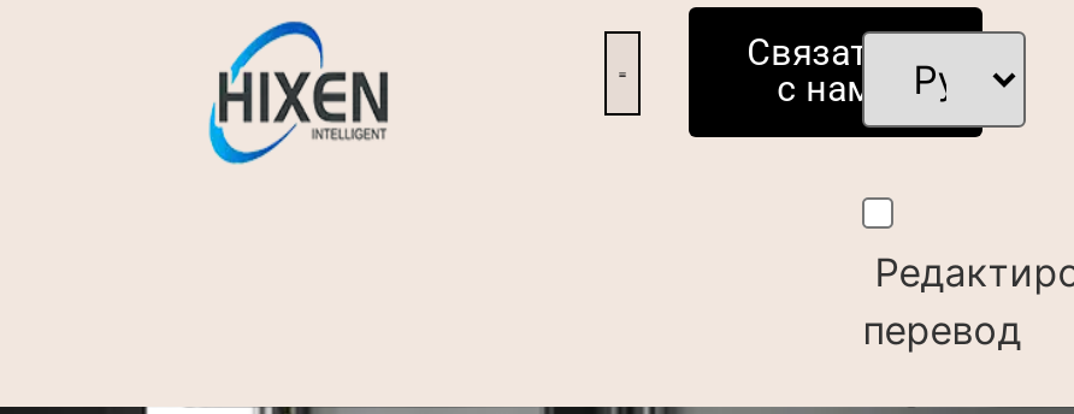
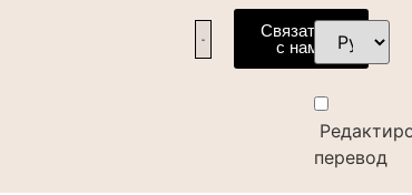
[207,19,390,166] [image] -> none

